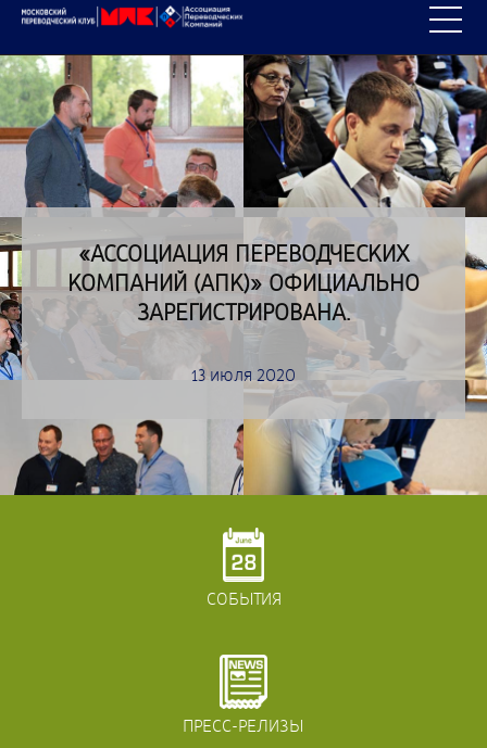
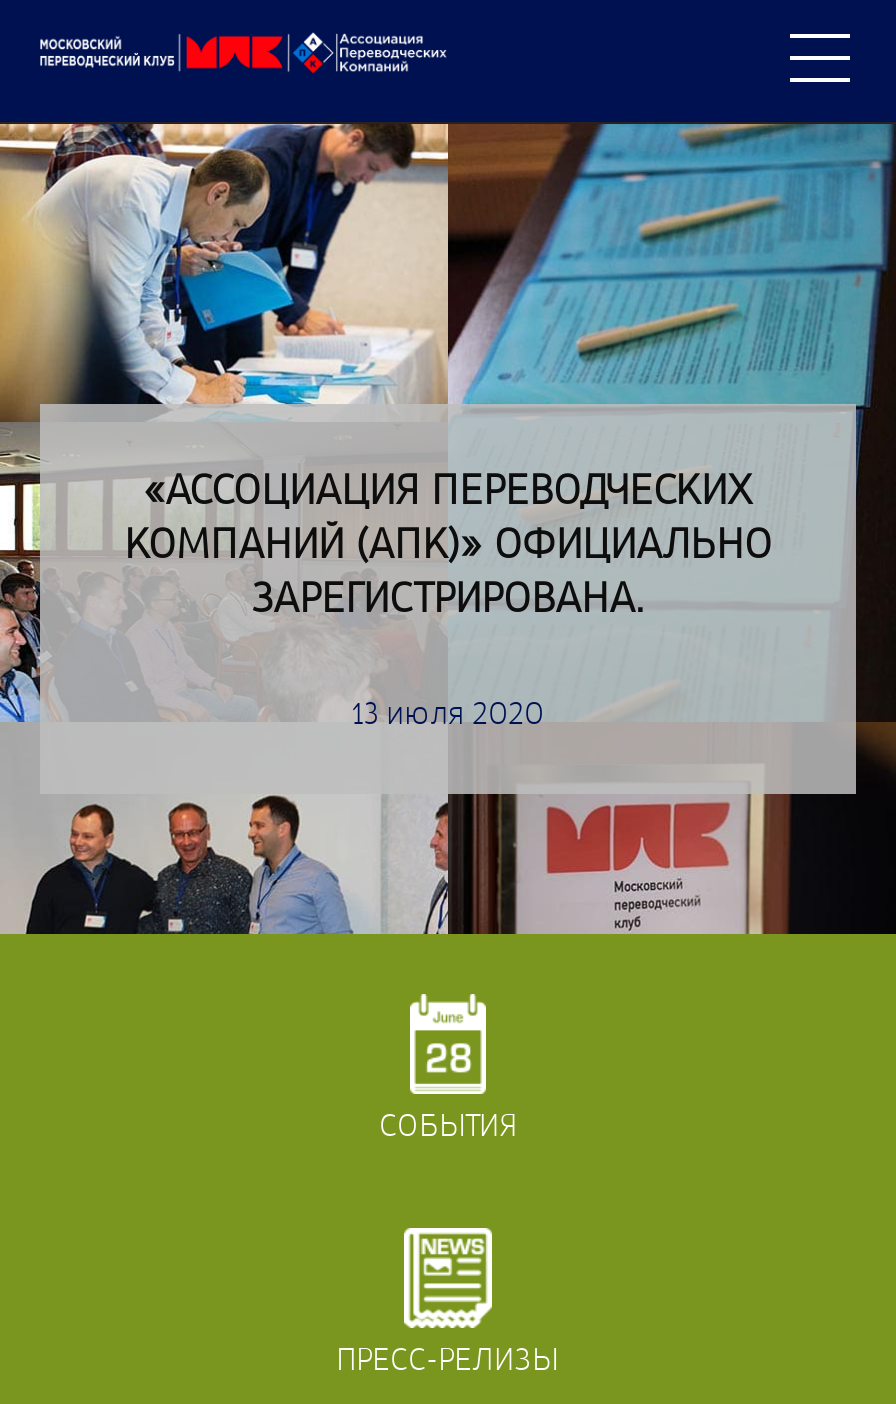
[3,54,484,496] [image] -> [6,122,890,936] [image]

